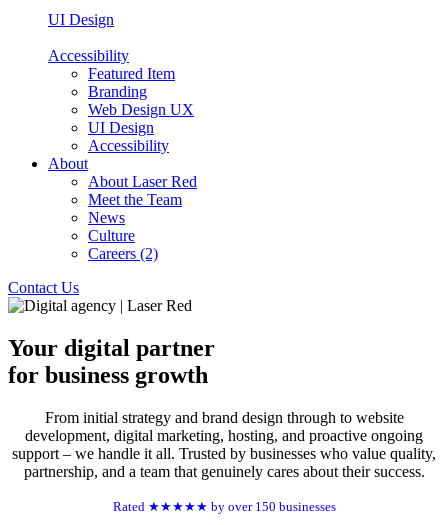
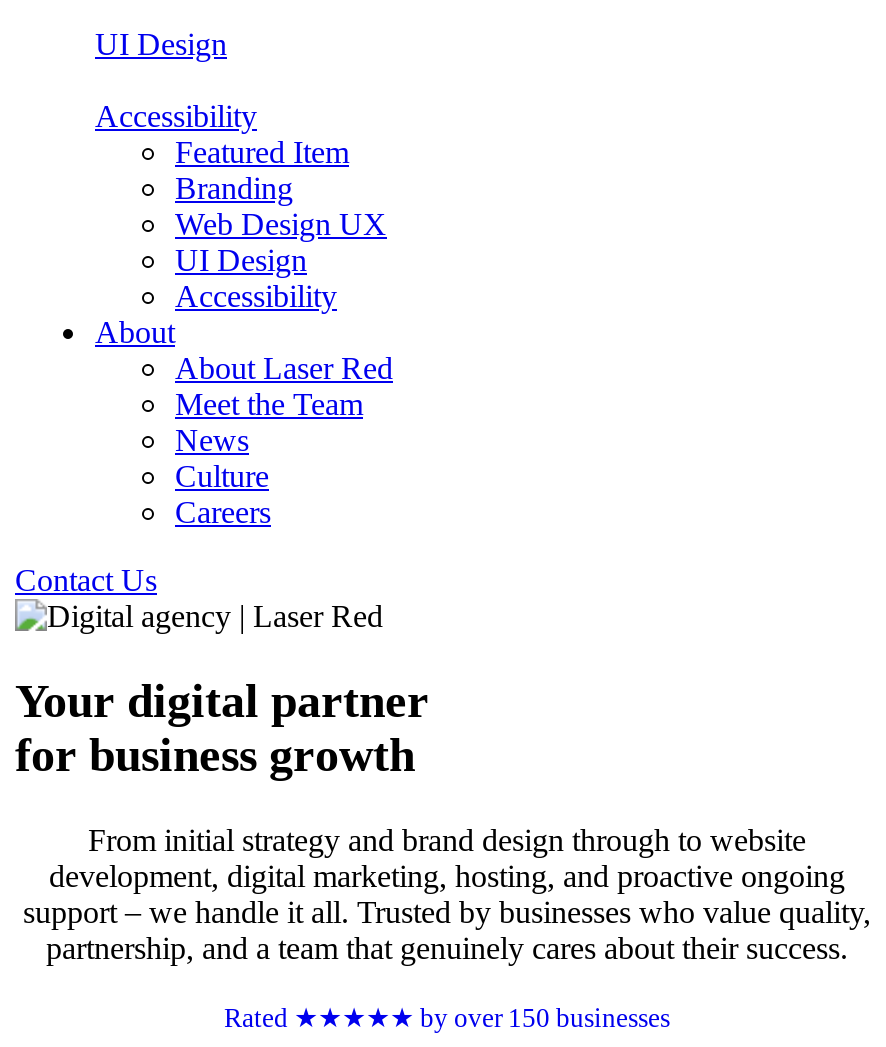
[88,245,158,262] Careers (2) -> [175,495,271,529] Careers

